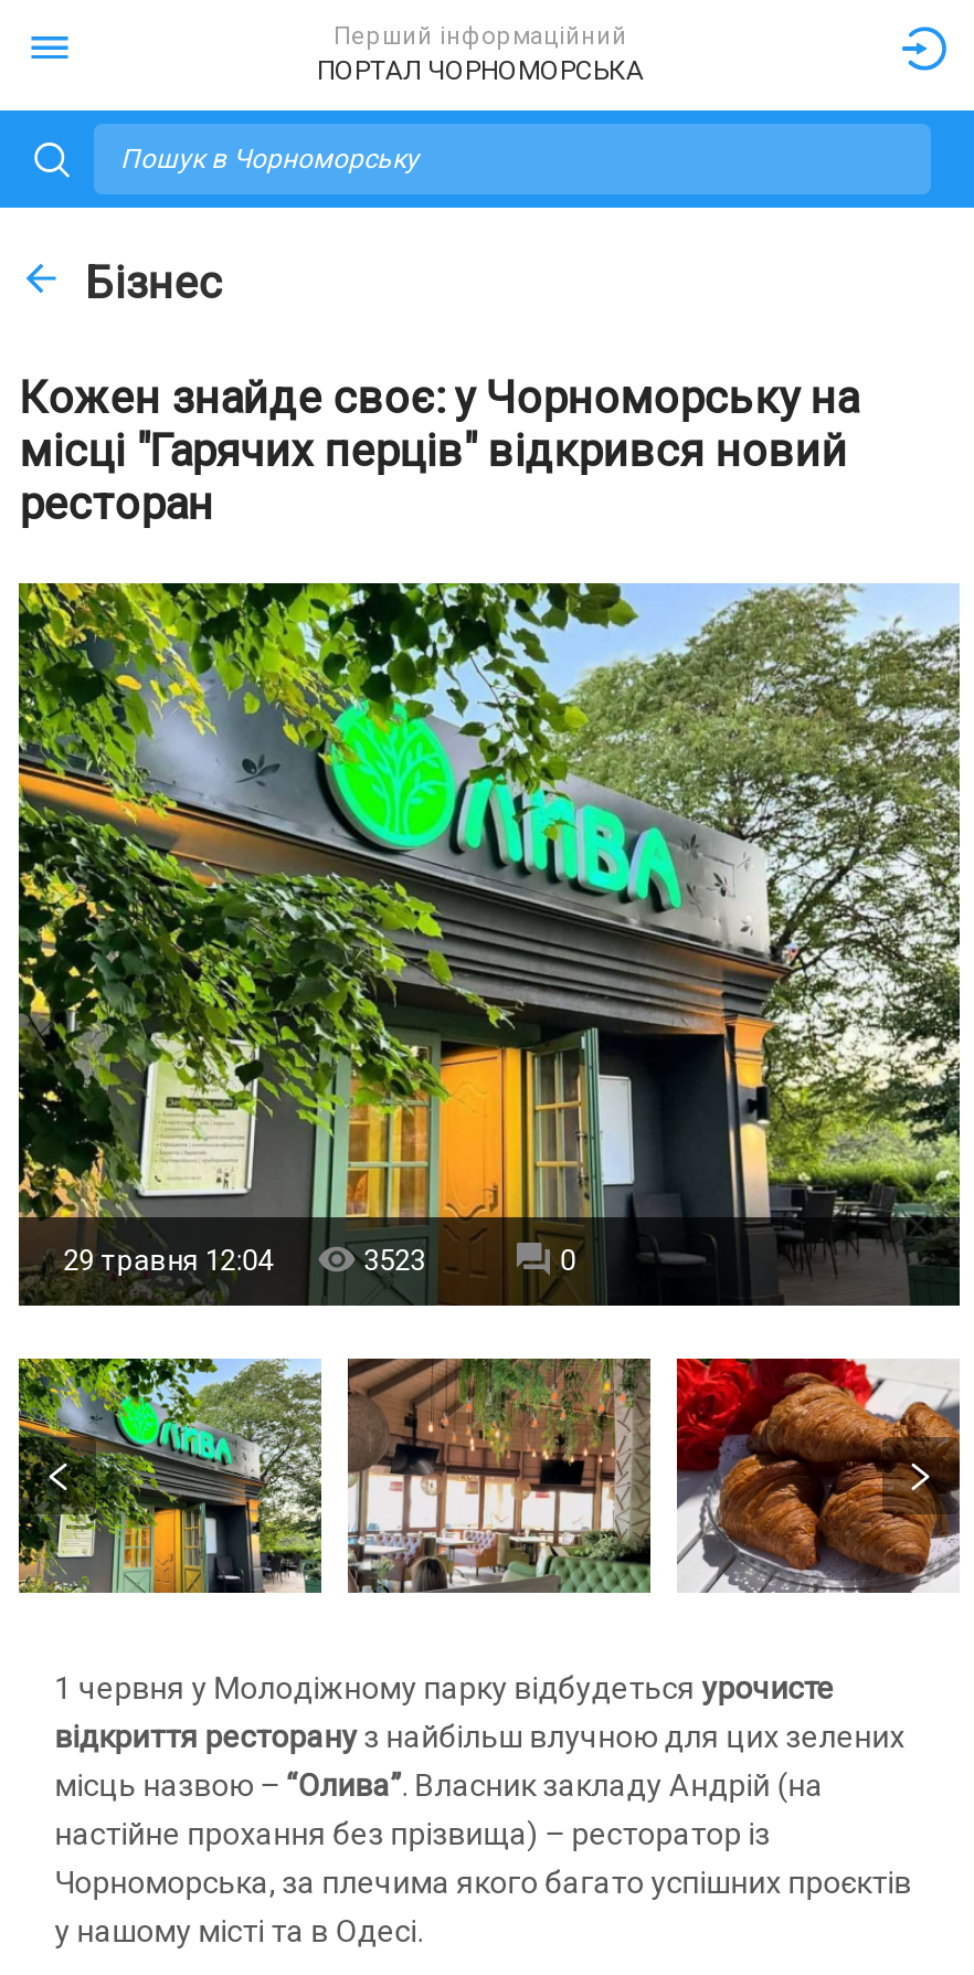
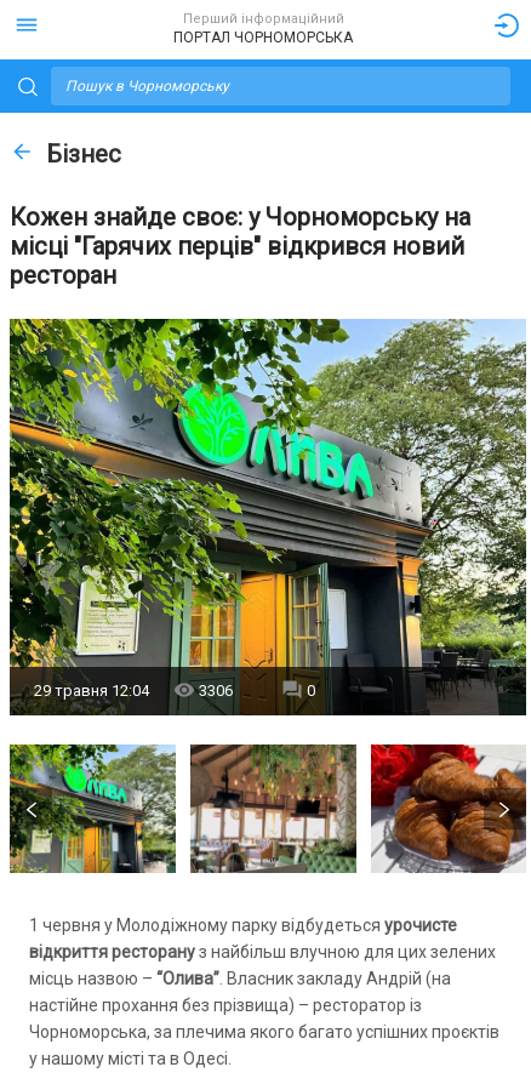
[357,1245,426,1278] 3523 -> [195,682,233,700] 3306

